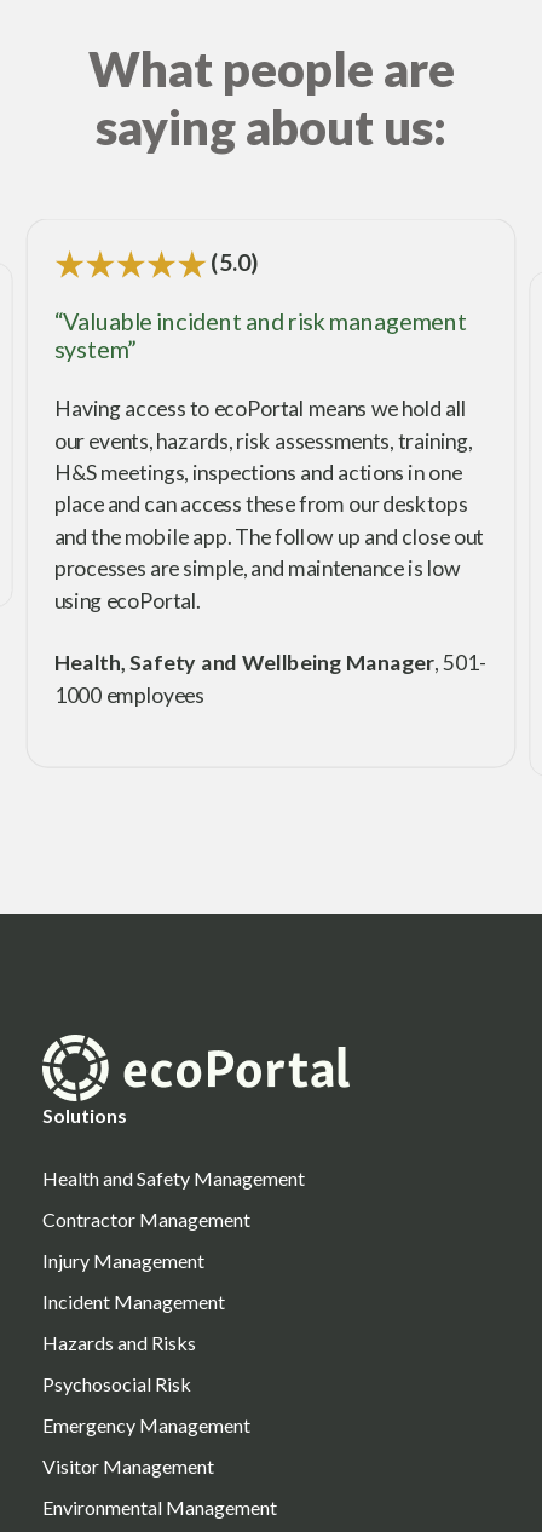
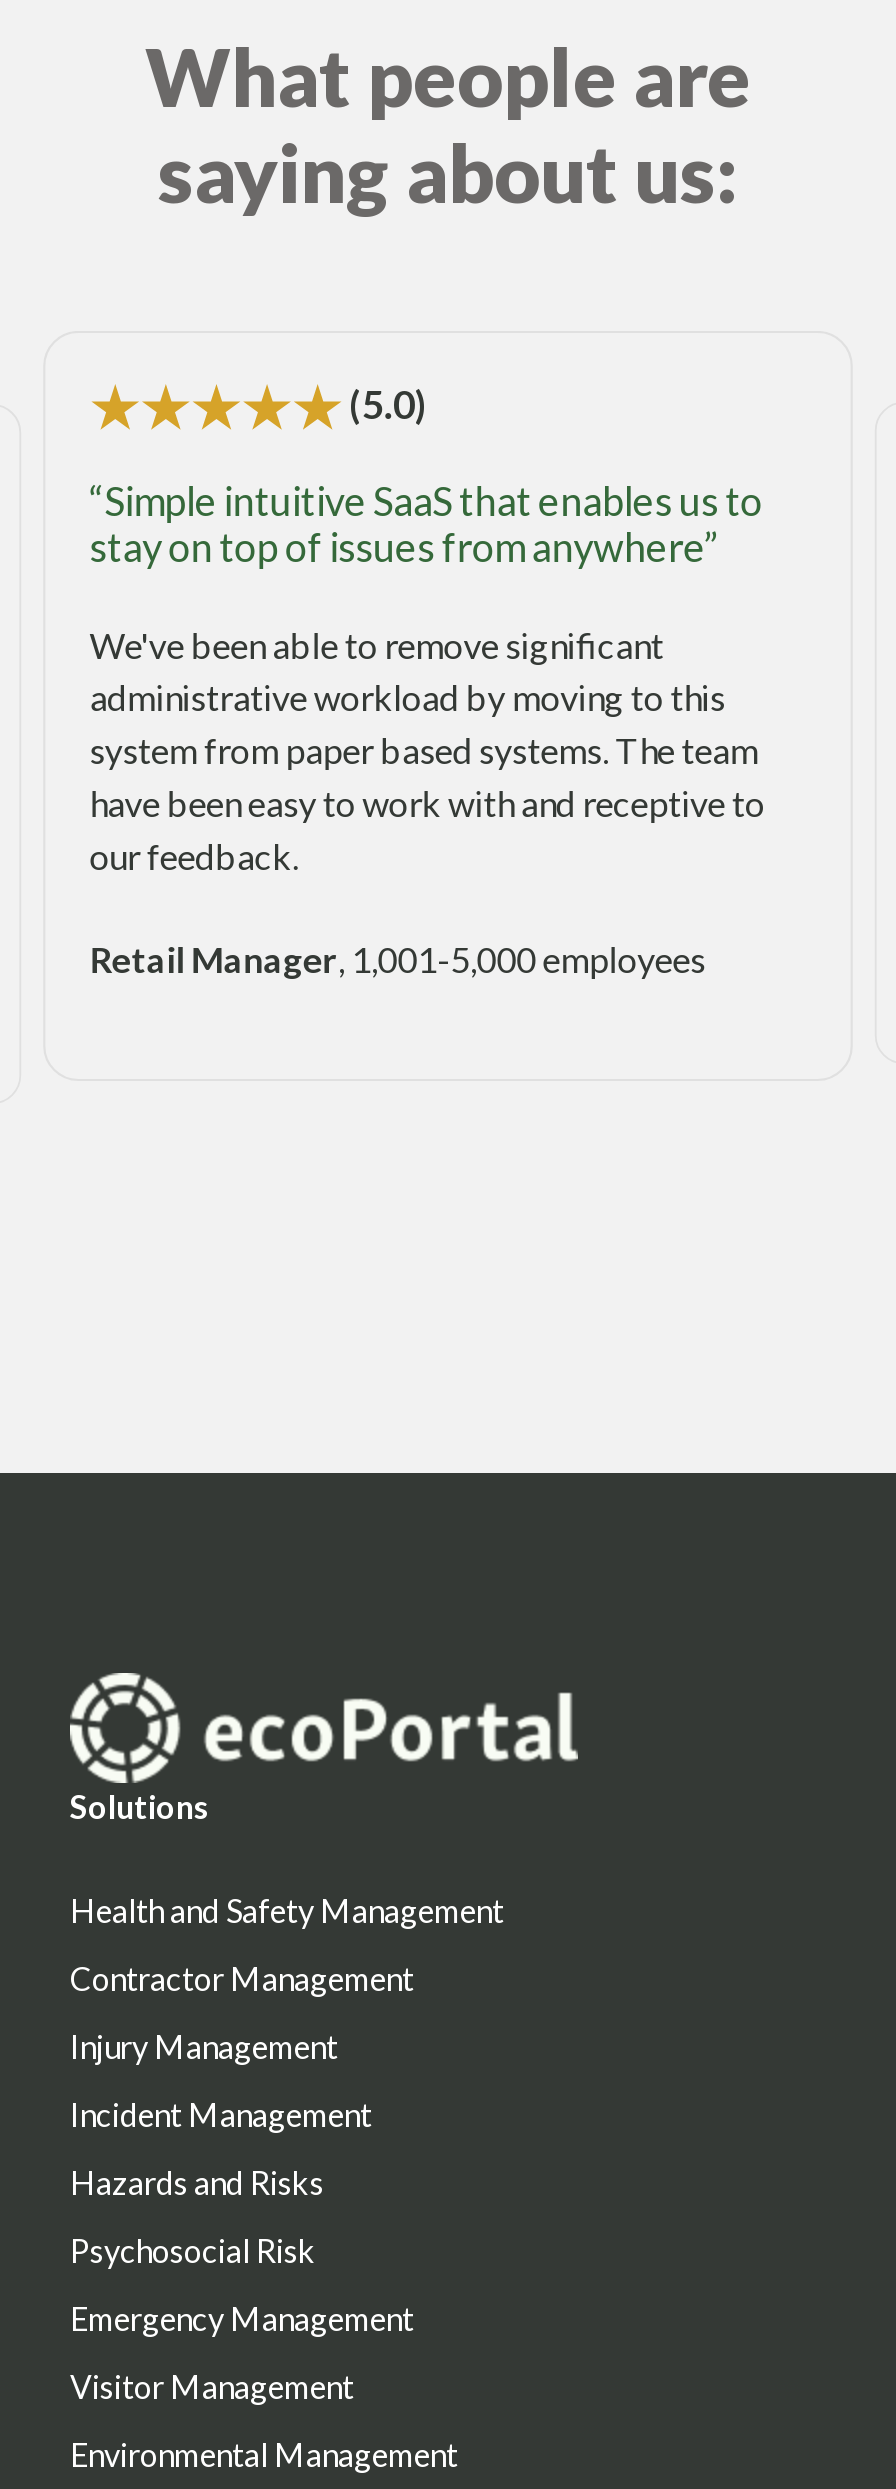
[54,306,467,364] “Valuable incident and risk management | system” -> [89,477,763,571] “Simple intuitive SaaS that enables us to | stay on top of issues from anywhere”
[54,396,484,613] Having access to ecoPortal means we hold all | our events, hazards, risk assessments, training, | H&S meetings, inspections and actions in one | place and can access these from our desktops | and the mobile app. The follow up and close out | processes are simple, and maintenance is low | using ecoPortal. -> [89,625,765,878] We've been able to remove significant | administrative workload by moving to this | system from paper based systems. The team | have been easy to work with and receptive to | our feedback.
[54,649,487,707] Health, Safety and Wellbeing Manager, 501- | 1000 employees -> [89,938,705,980] Retail Manager, 1,001-5,000 employees

